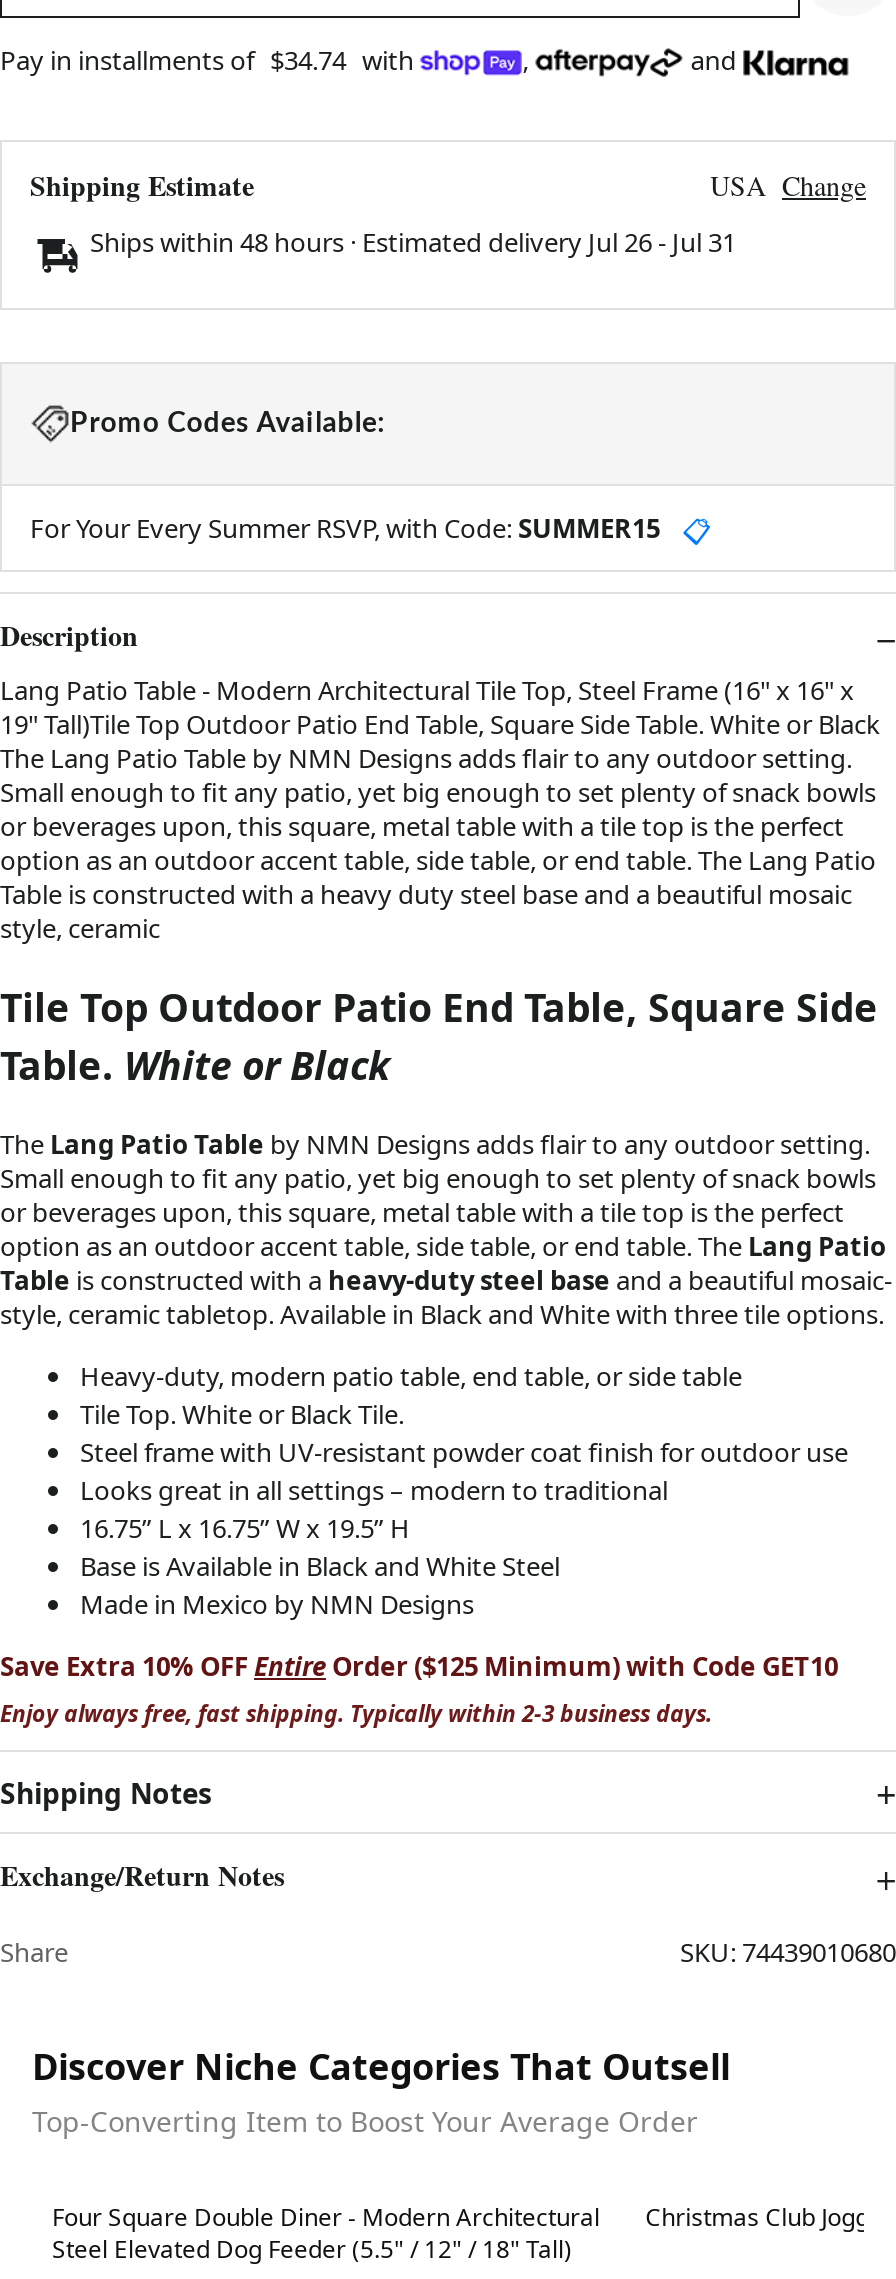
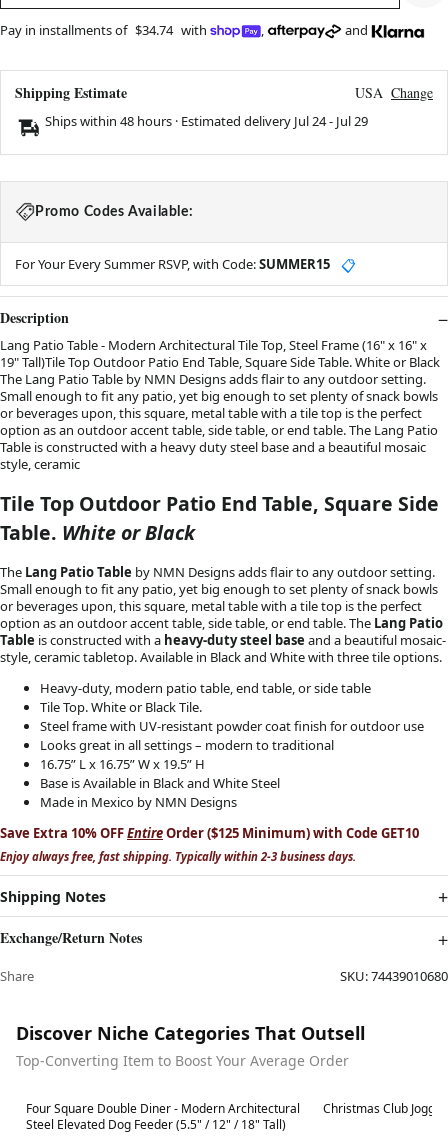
[90,225,736,261] Ships within 48 hours · Estimated delivery Jul 26 - Jul 31 -> [45,112,368,130] Ships within 48 hours · Estimated delivery Jul 24 - Jul 29

